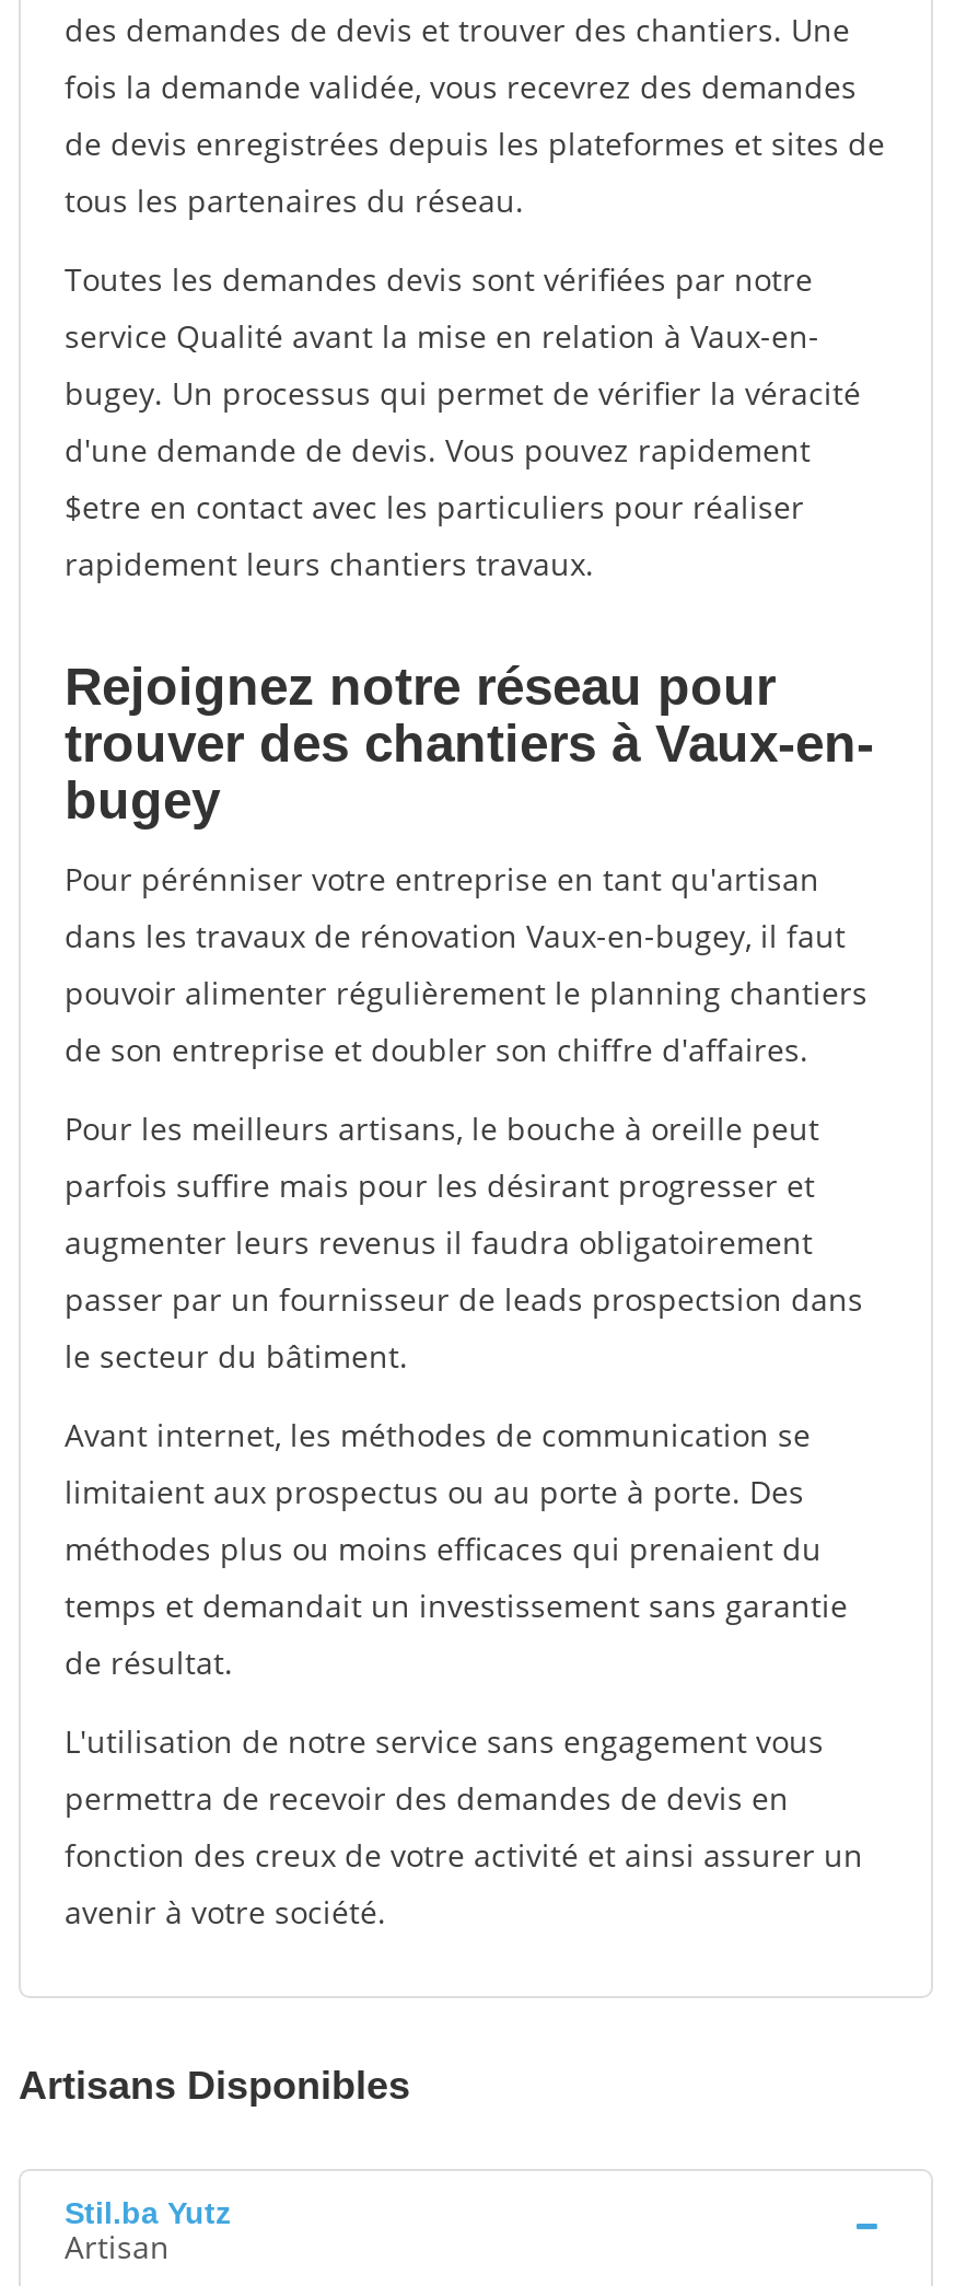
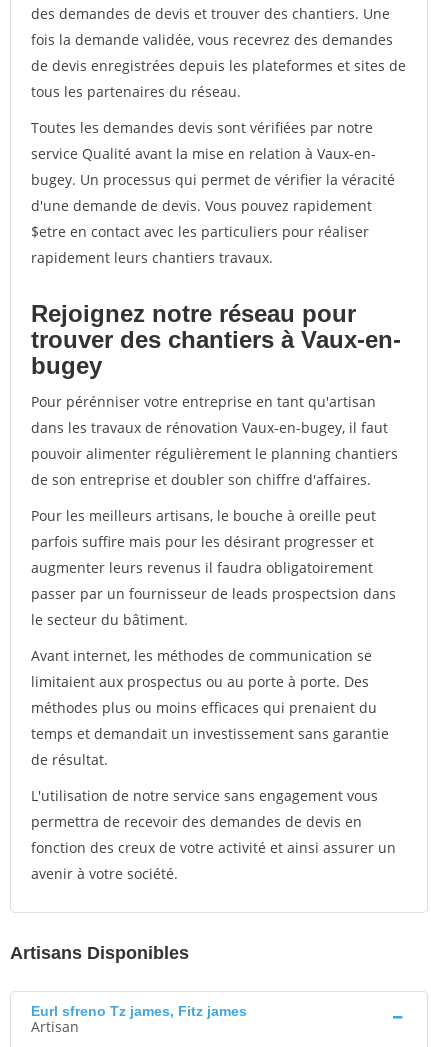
[65,2195,231,2230] Stil.ba Yutz -> [31,1003,247,1019] Eurl sfreno Tz james, Fitz james

